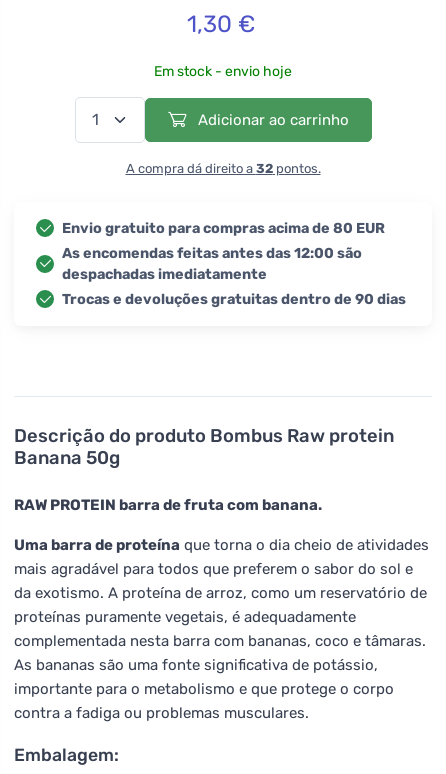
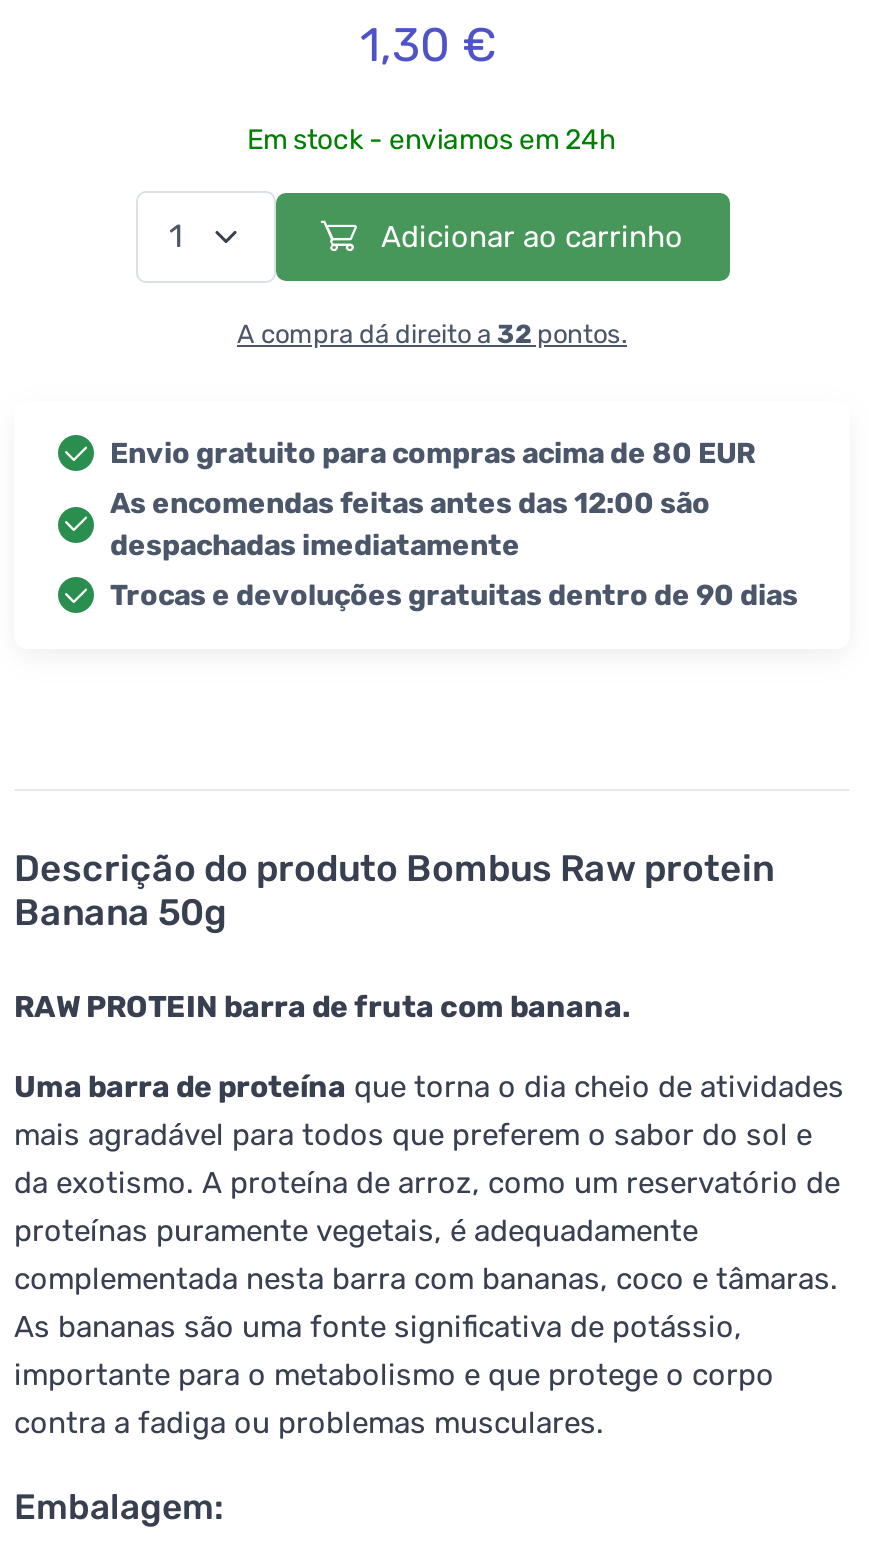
[154,63,292,80] Em stock - envio hoje -> [247,122,617,156] Em stock - enviamos em 24h

